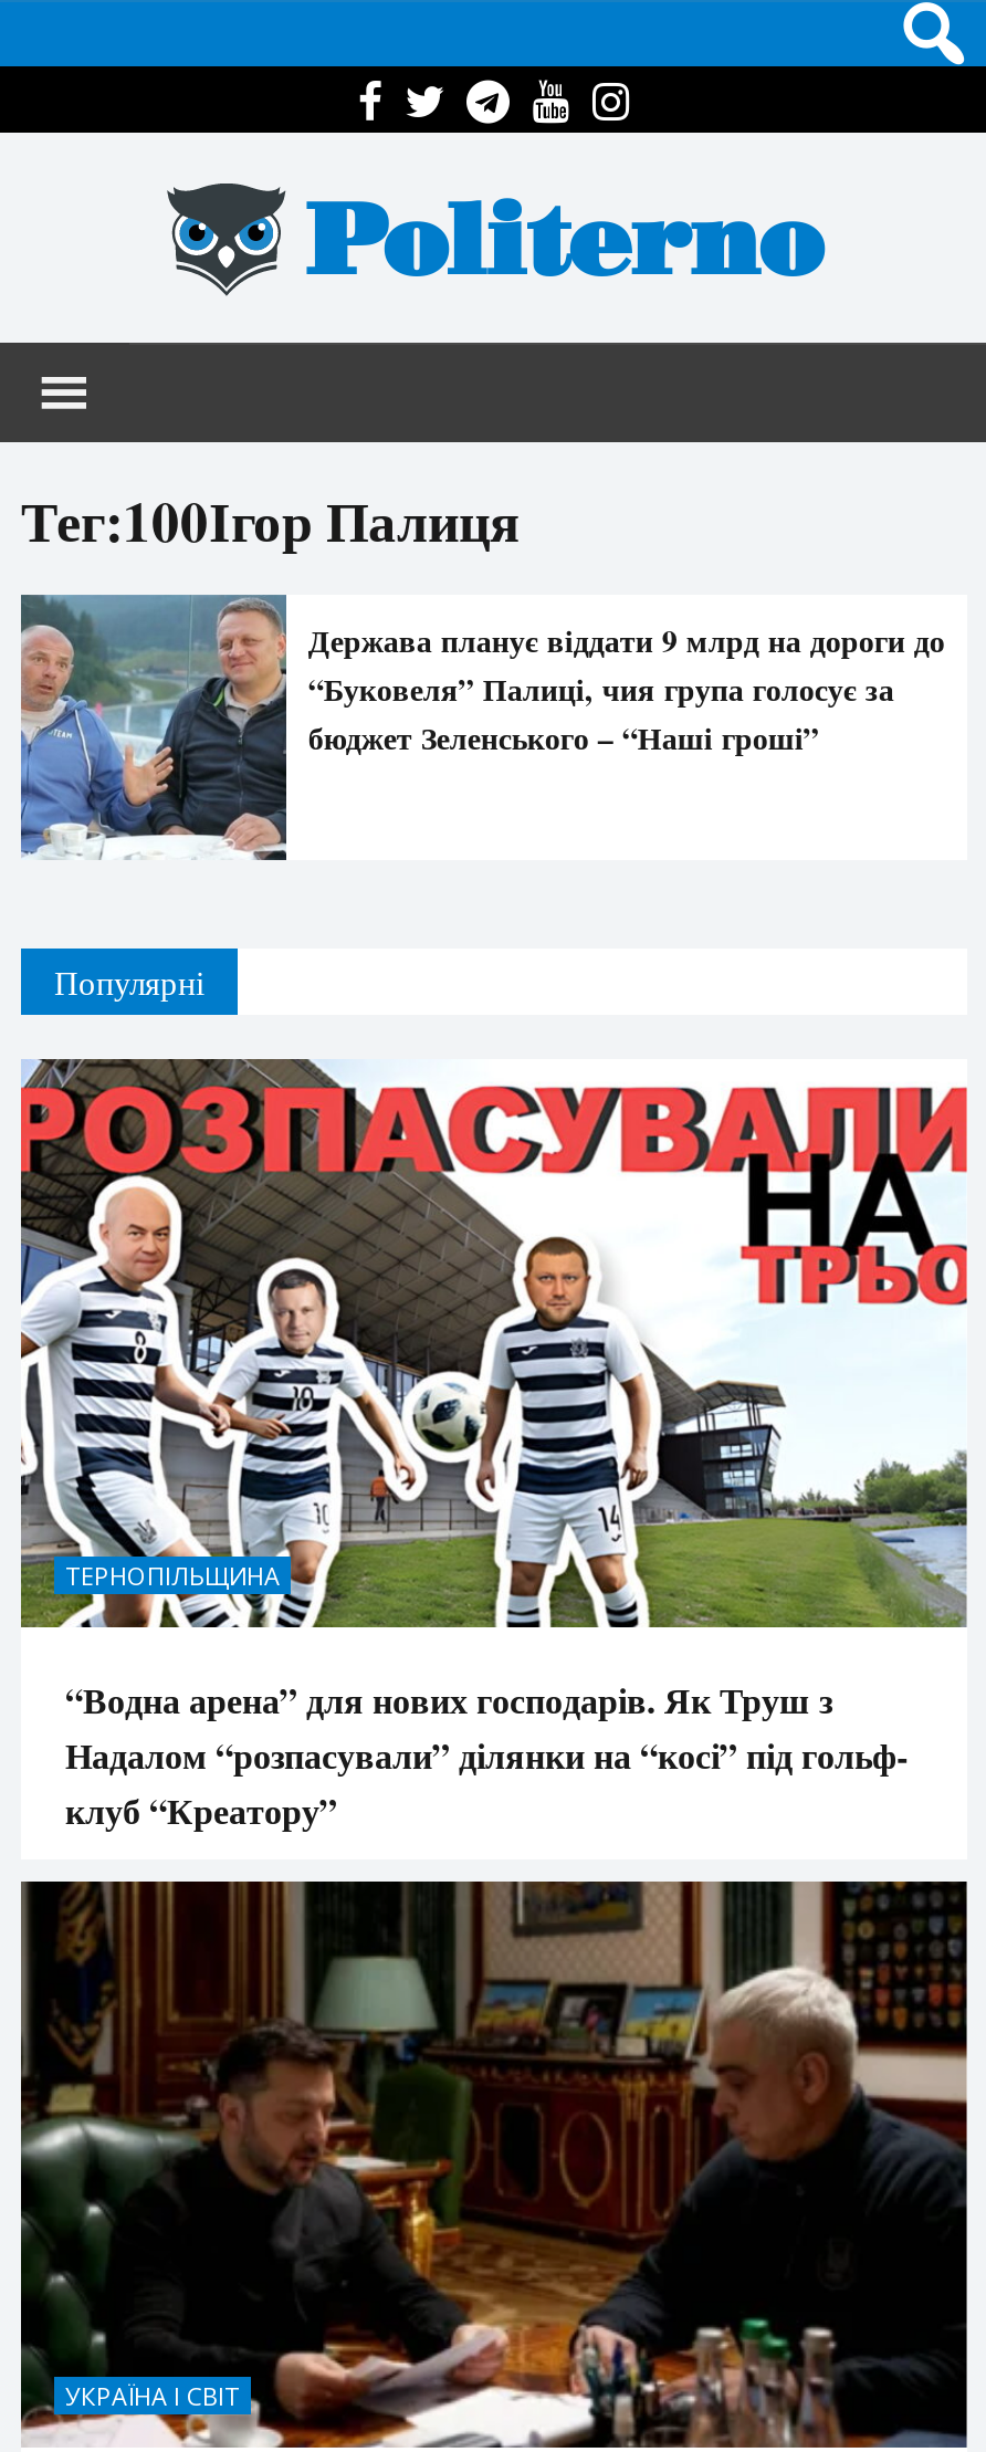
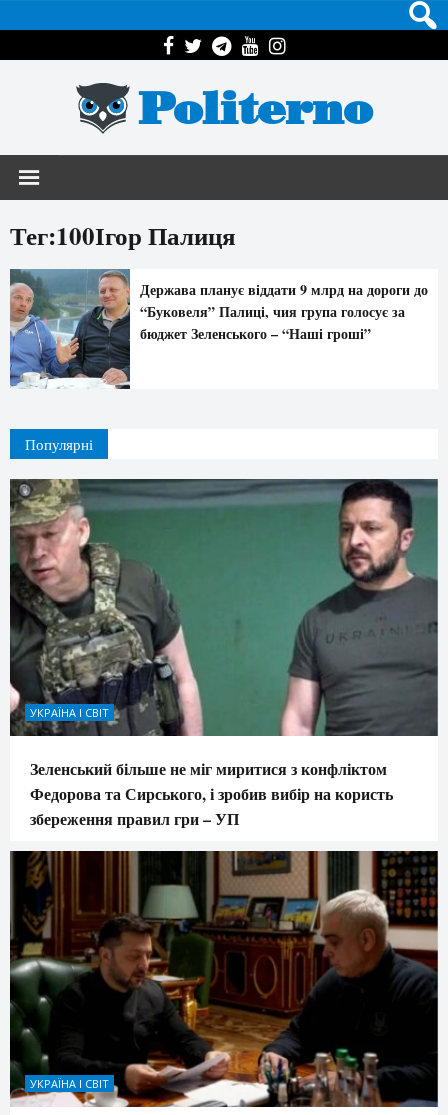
[19,1059,969,1630] [image] | ТЕРНОПІЛЬЩИНА -> [9,478,439,737] [image] | УКРАЇНА І СВІТ
[65,1673,908,1834] “Водна арена” для нових господарів. Як Труш з | Надалом “розпасували” ділянки на “косі” під гольф- | клуб “Креатору” -> [30,757,393,830] Зеленський більше не міг миритися з конфліктом | Федорова та Сирського, і зробив вибір на користь | збереження правил гри – УП

